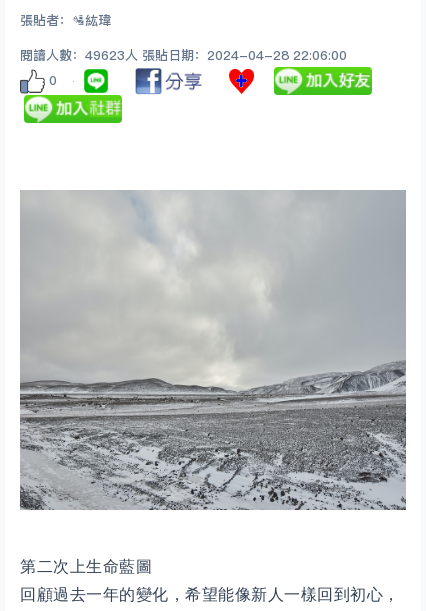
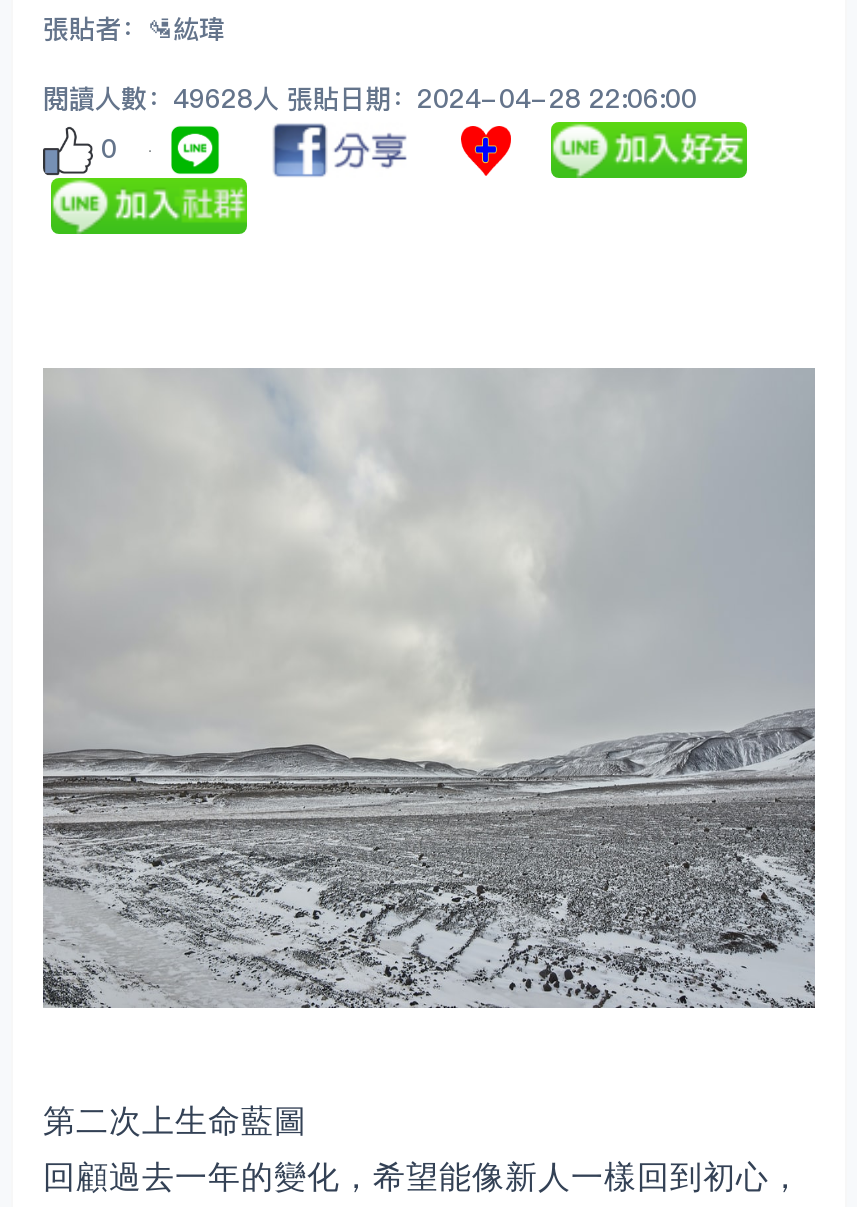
[20,46,347,64] 閱讀人數：49623人 張貼日期：2024-04-28 22:06:00 -> [43,80,697,116] 閱讀人數：49628人 張貼日期：2024-04-28 22:06:00

